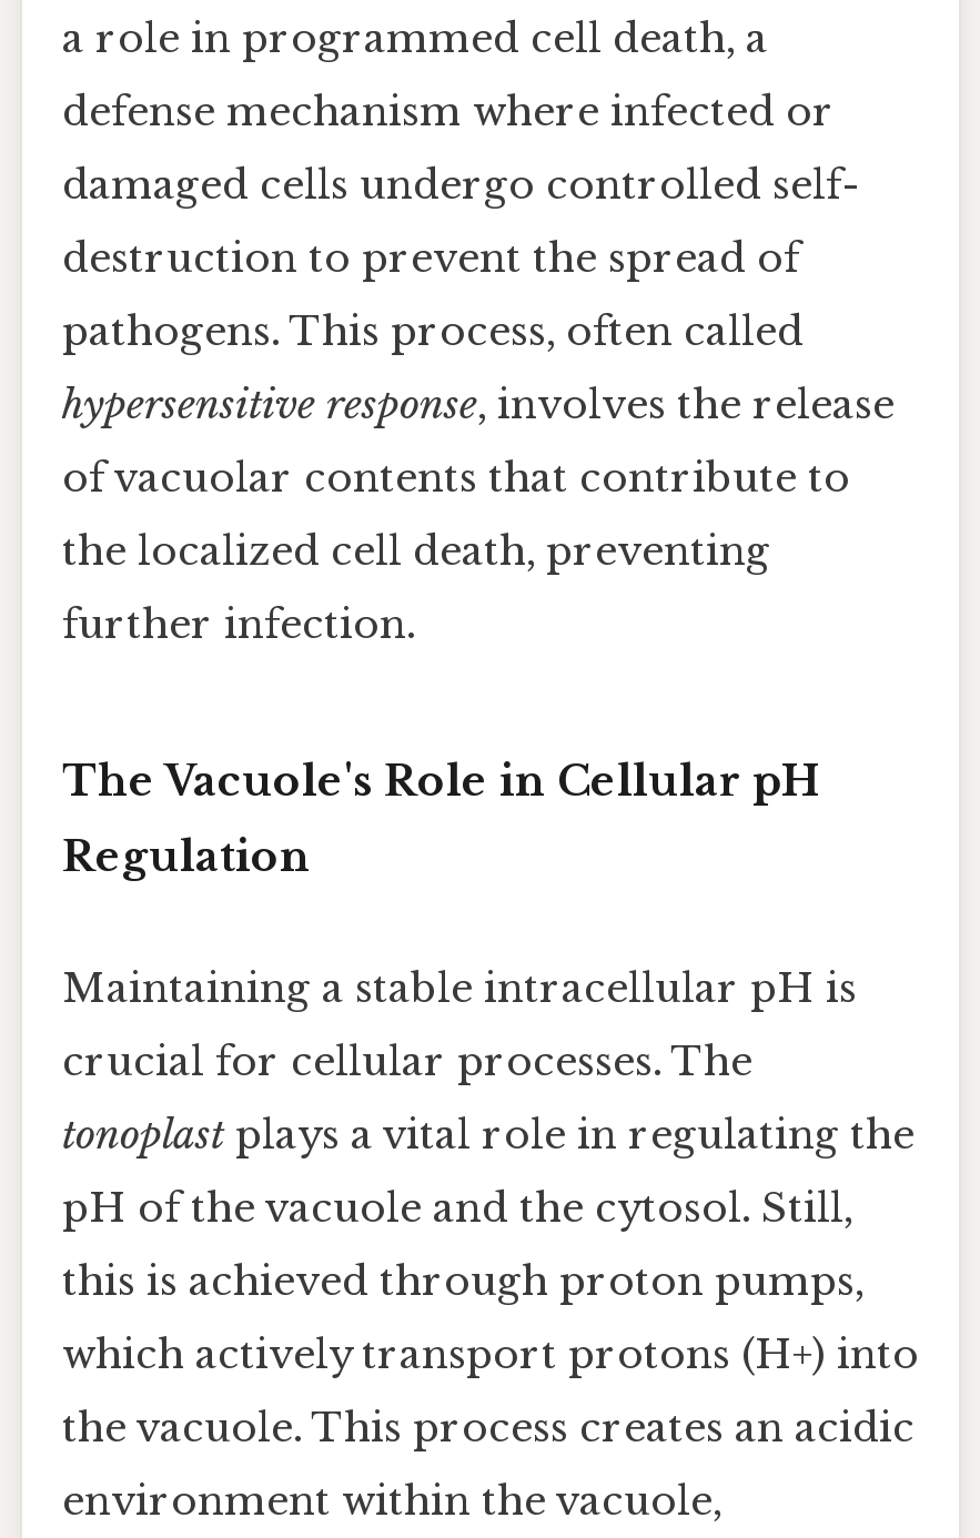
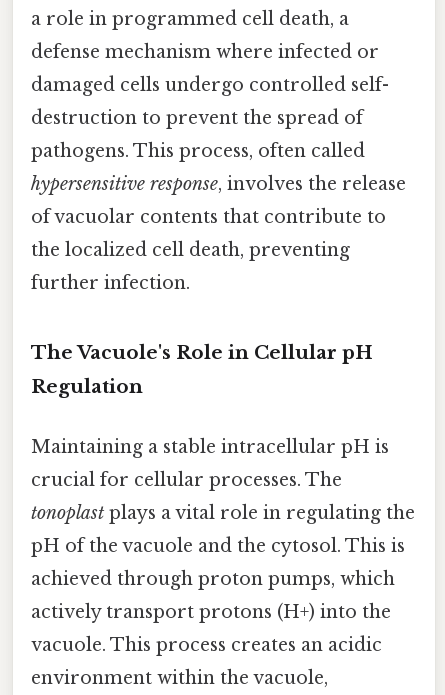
[62,1183,852,1232] pH of the vacuole and the cytosol. Still, -> [31,535,405,557] pH of the vacuole and the cytosol. This is
[62,1256,863,1305] this is achieved through proton pumps, -> [31,568,395,590] achieved through proton pumps, which
[62,1330,919,1378] which actively transport protons (H+) into -> [31,601,391,623] actively transport protons (H+) into the
[62,1403,915,1452] the vacuole. This process creates an acidic -> [31,634,382,656] vacuole. This process creates an acidic

